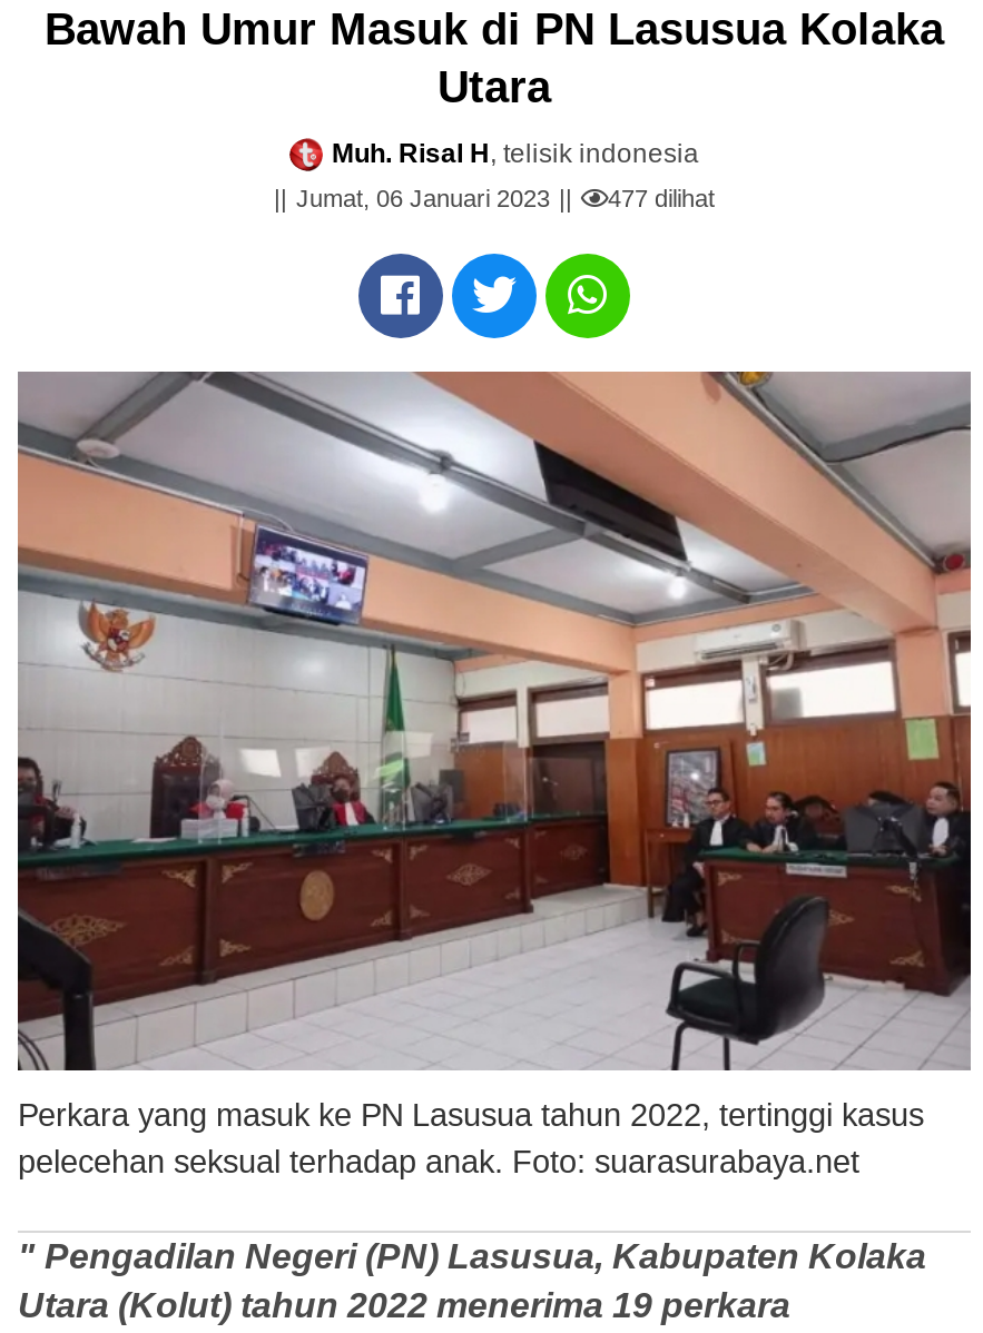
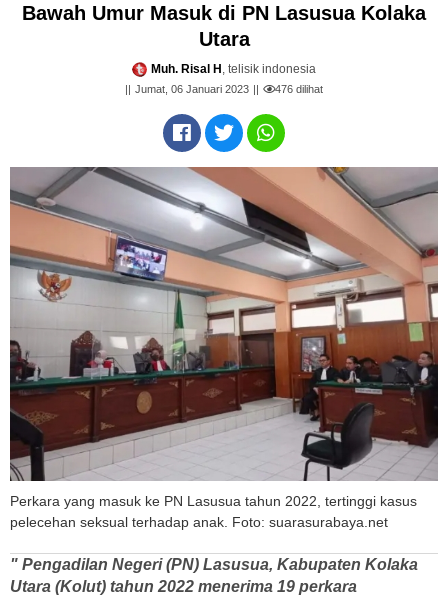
[608,185,715,212] 477 dilihat -> [275,83,323,95] 476 dilihat

